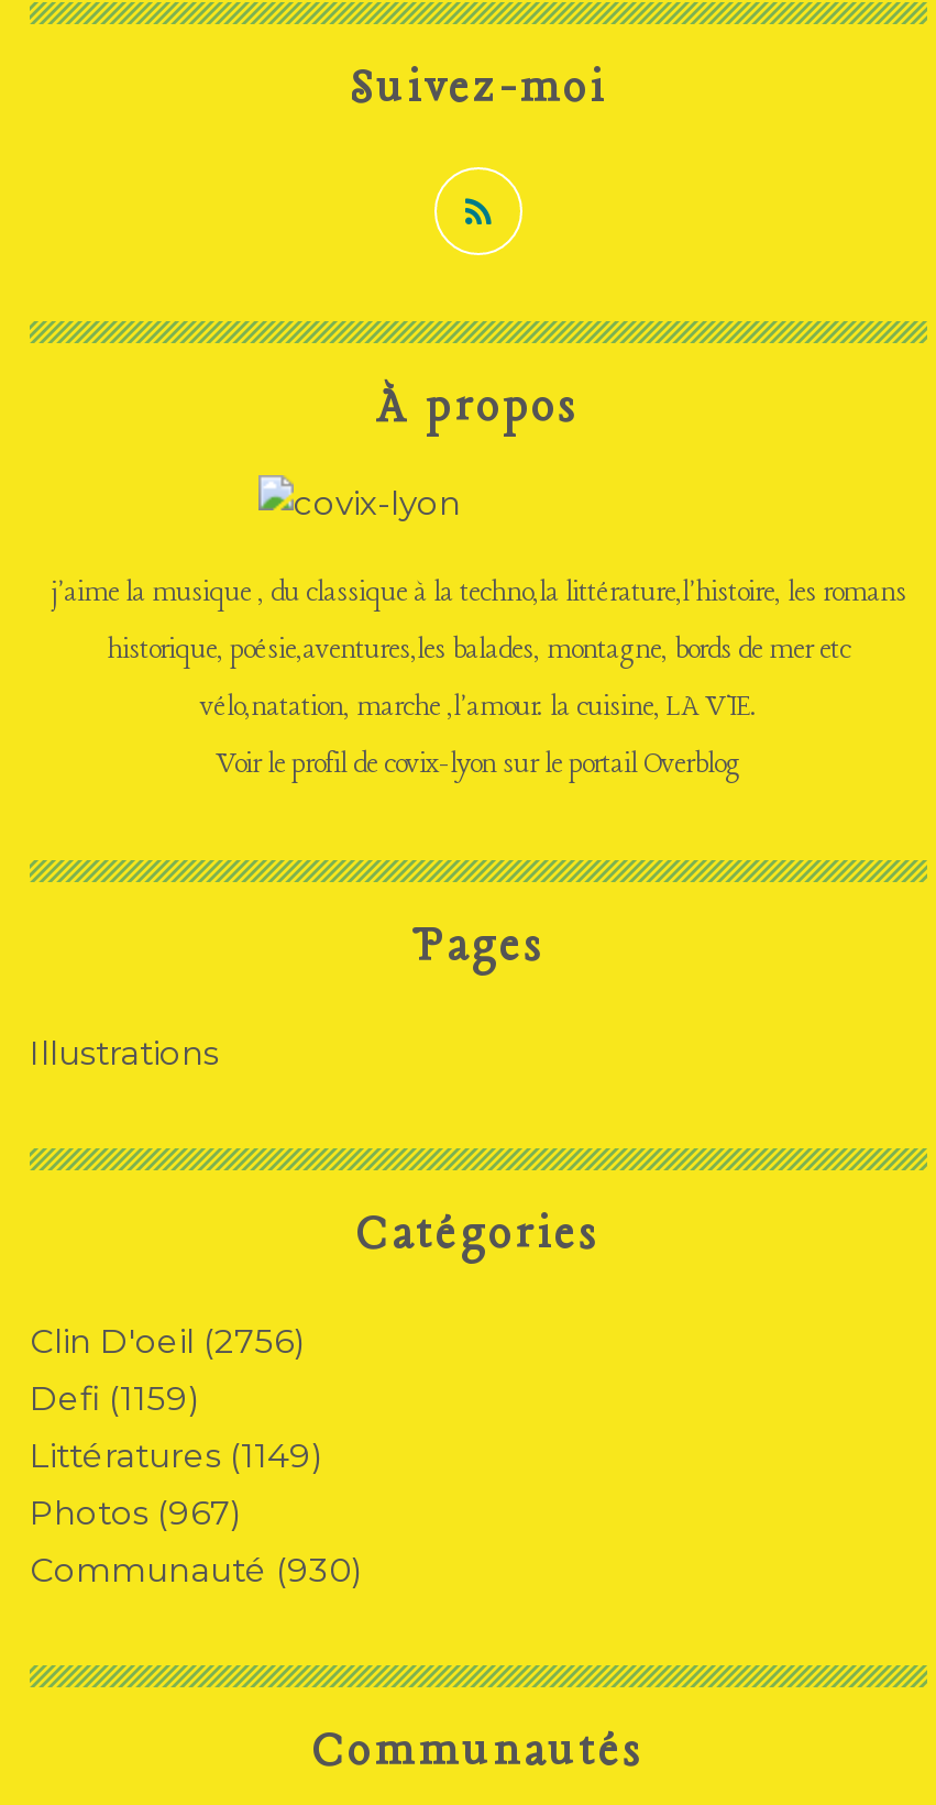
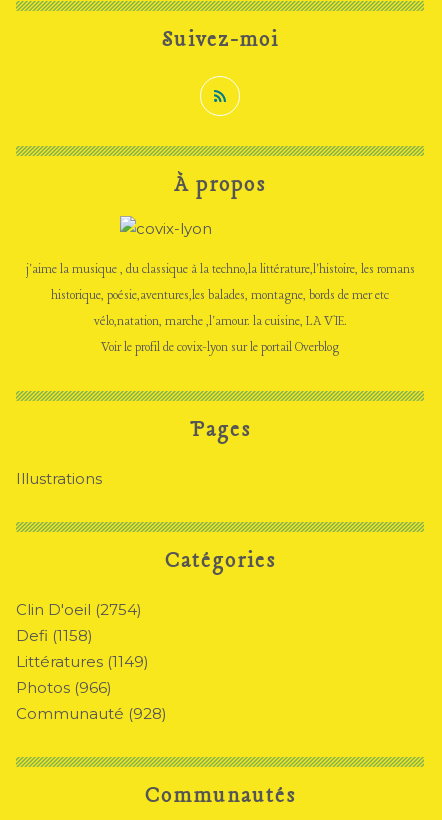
[30,1320,305,1362] Clin D'oeil (2756) -> [16,600,142,619] Clin D'oeil (2754)
[30,1377,199,1419] Defi (1159) -> [16,626,93,645] Defi (1158)
[30,1492,241,1533] Photos (967) -> [16,678,112,697] Photos (966)
[30,1549,362,1591] Communauté (930) -> [16,704,167,723] Communauté (928)

